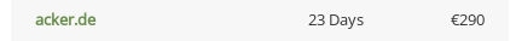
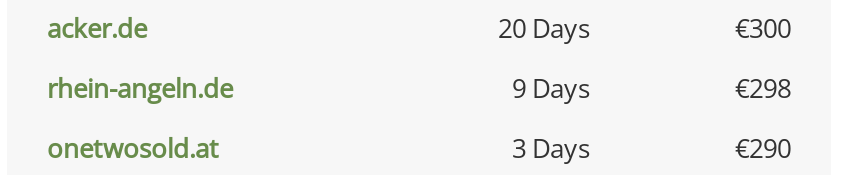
[308,8,363,30] 23 Days -> [47,10,791,166] 20 Days | €300 | rhein-angeln.de | 9 Days | €298 | onetwosold.at | 3 Days

